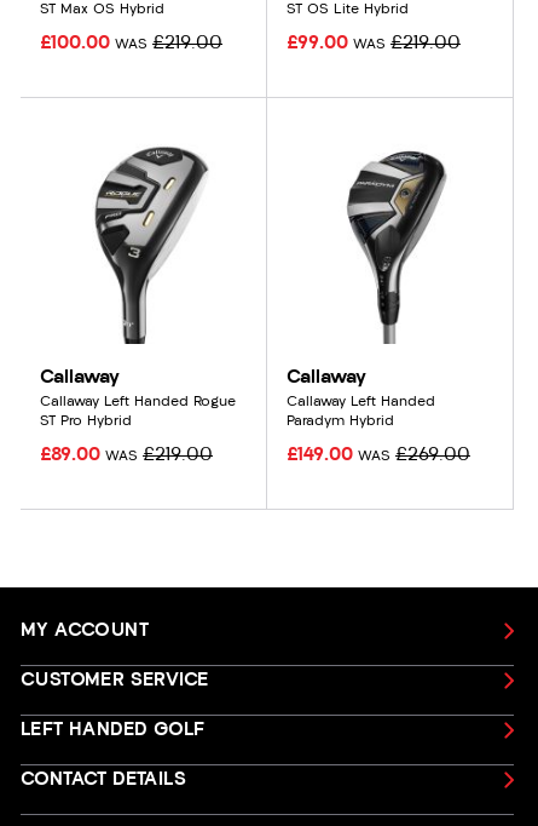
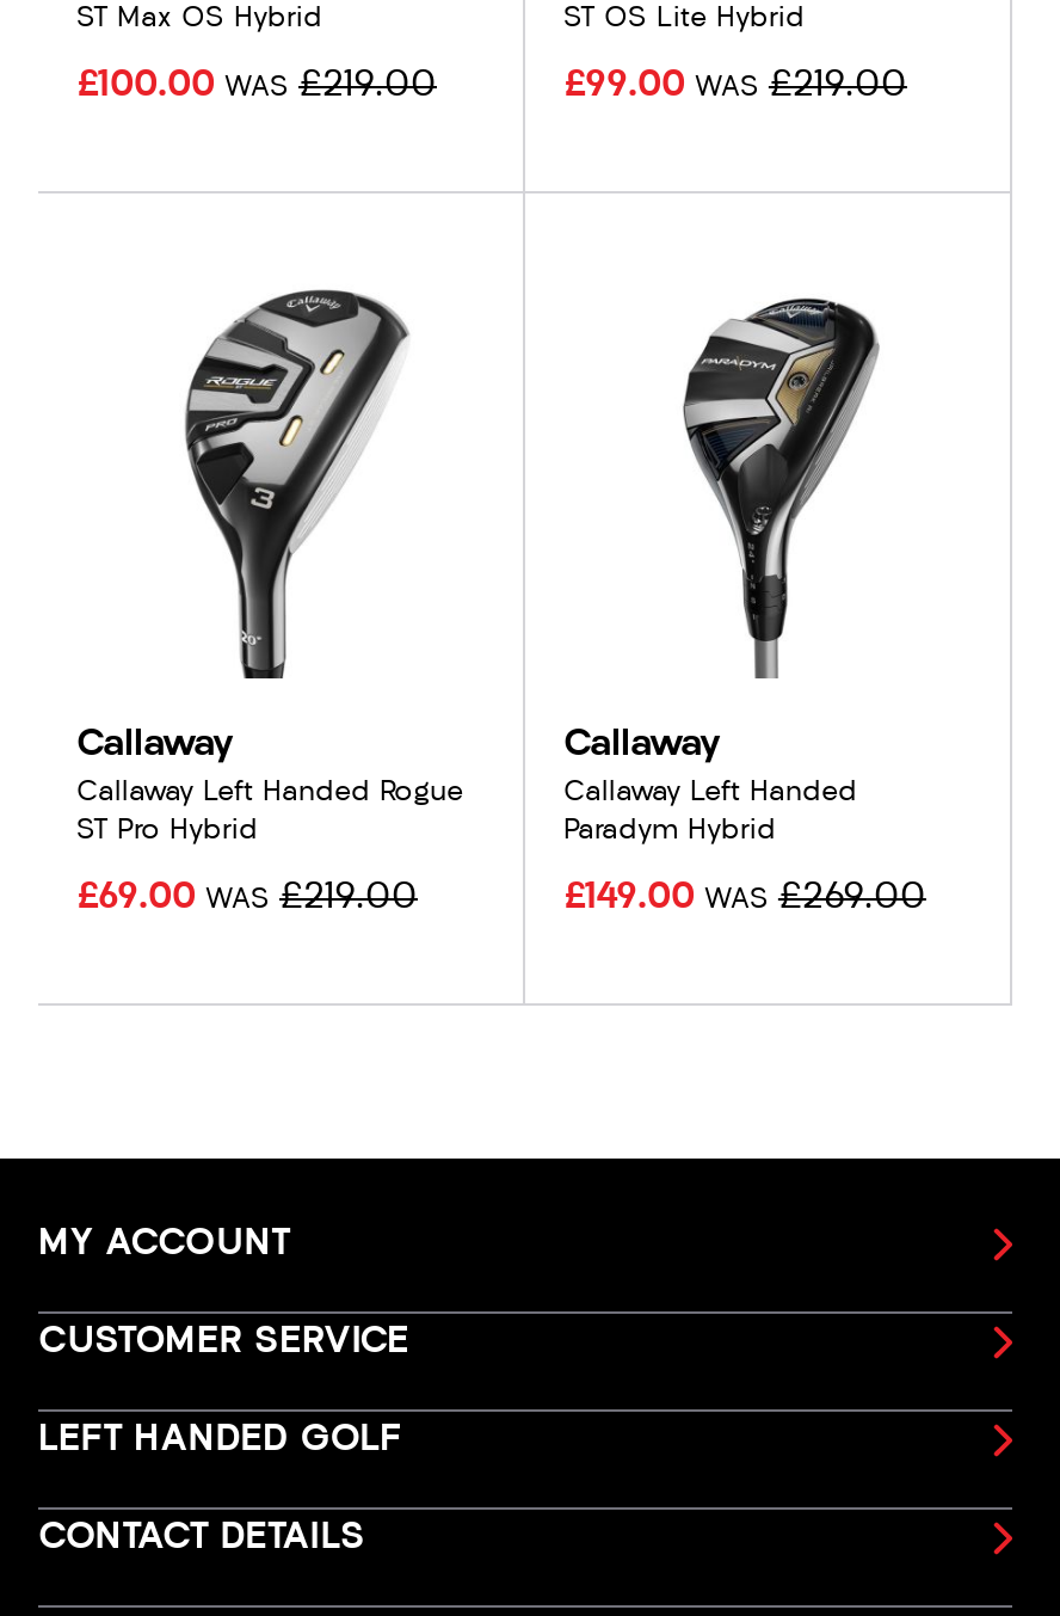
[40,445,213,465] £89.00 WAS £219.00 -> [76,879,418,917] £69.00 WAS £219.00

